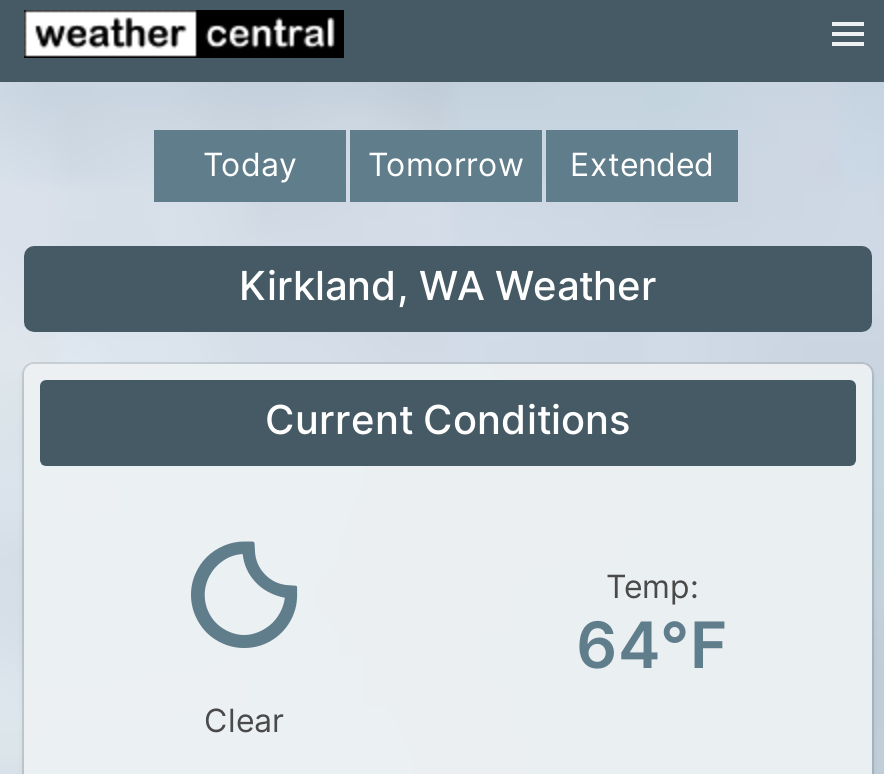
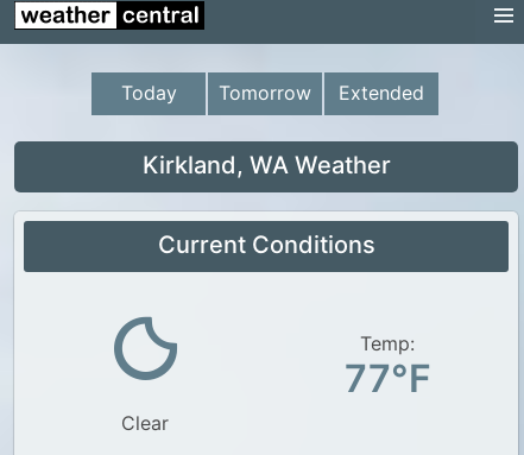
[576,605,728,683] 64°F -> [344,355,431,401] 77°F

